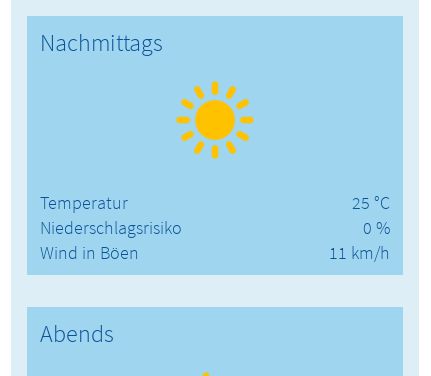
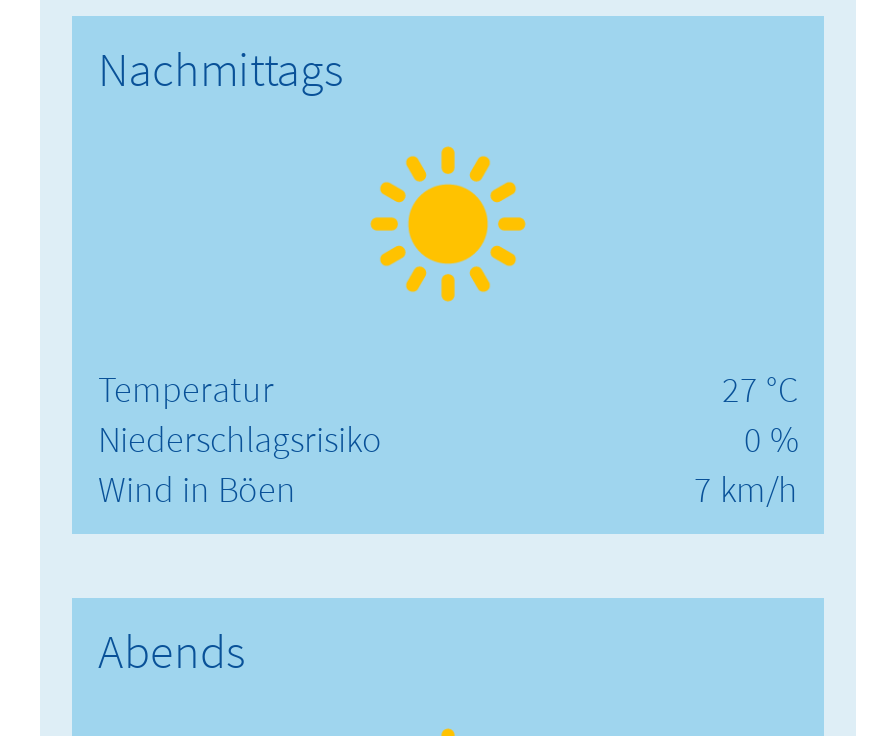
[352,191,390,214] 25 °C -> [722,366,798,412] 27 °C
[329,241,390,264] 11 km/h -> [694,466,798,512] 7 km/h

